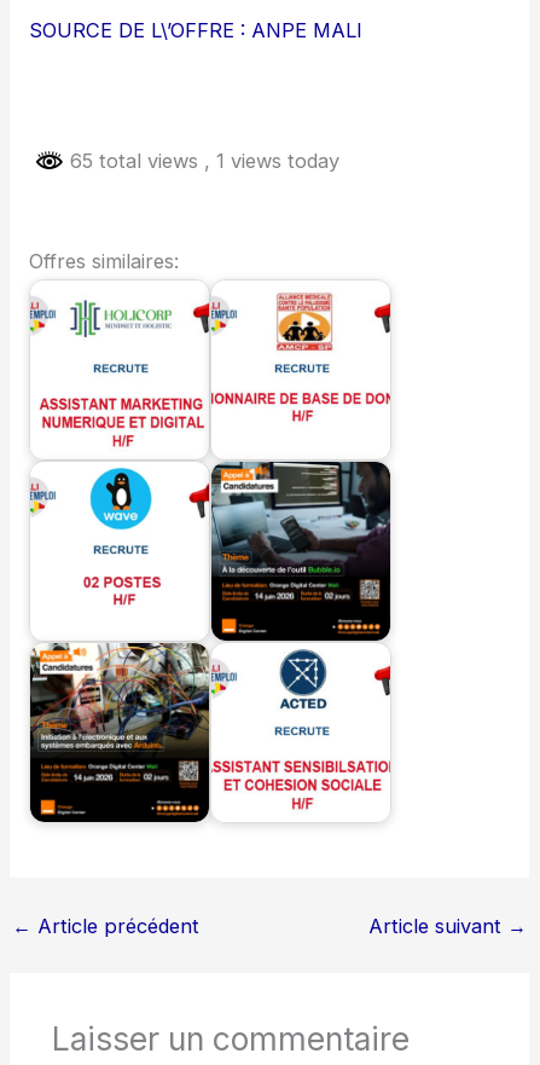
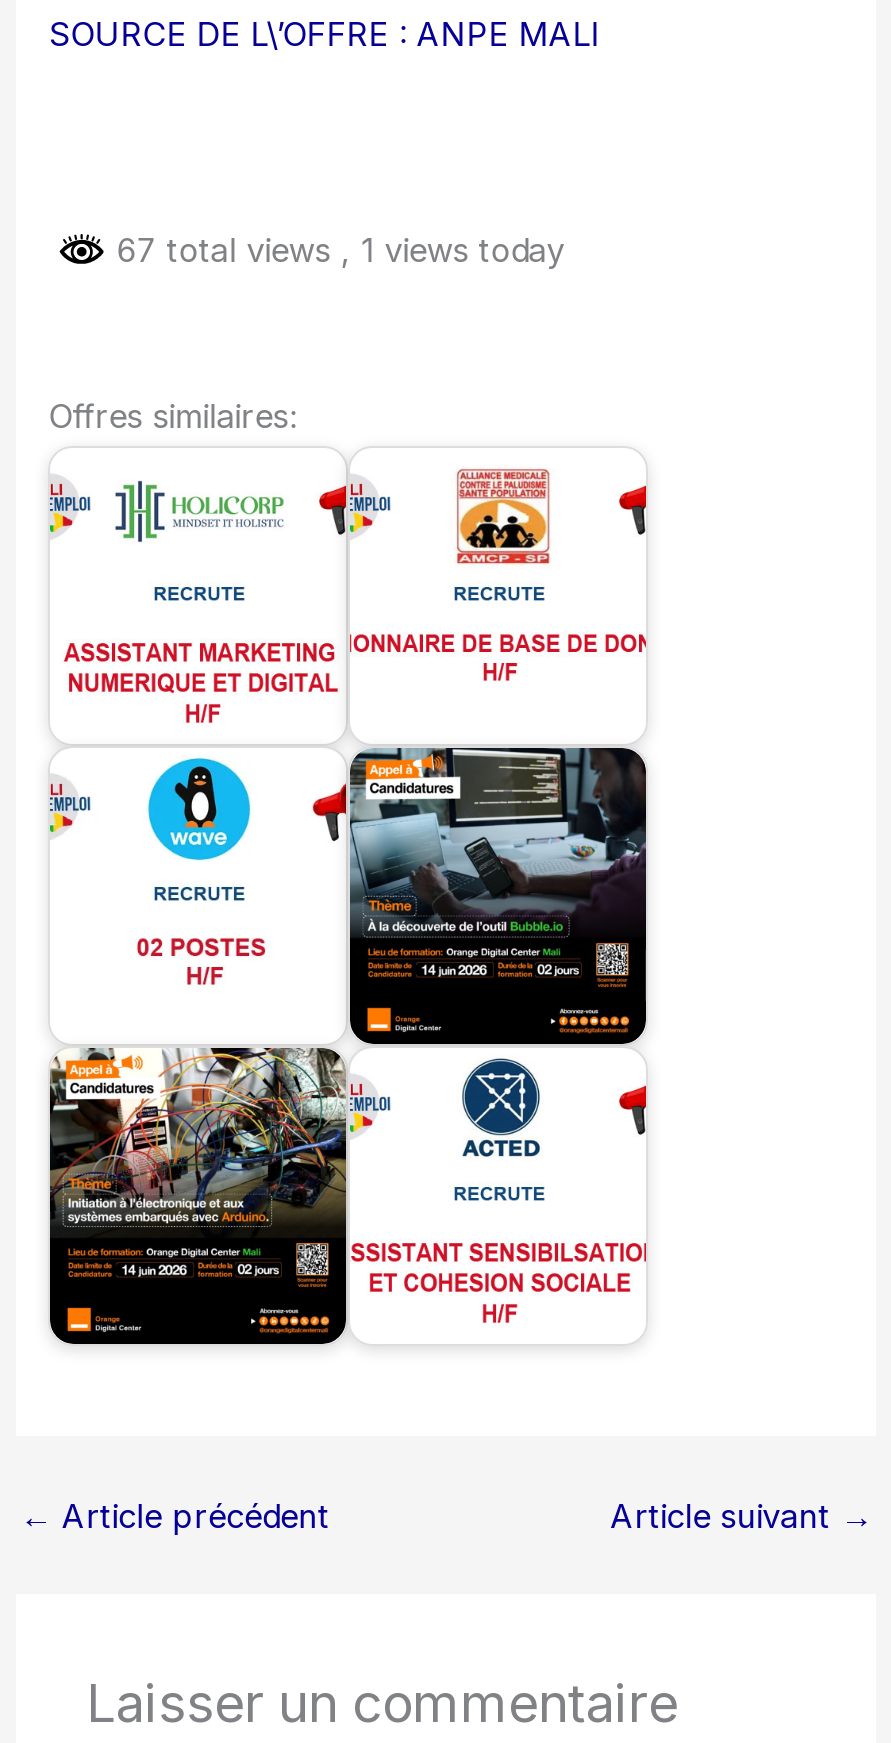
[64,148,340,173] 65 total views, 1 views today -> [107,229,565,269] 67 total views, 1 views today

